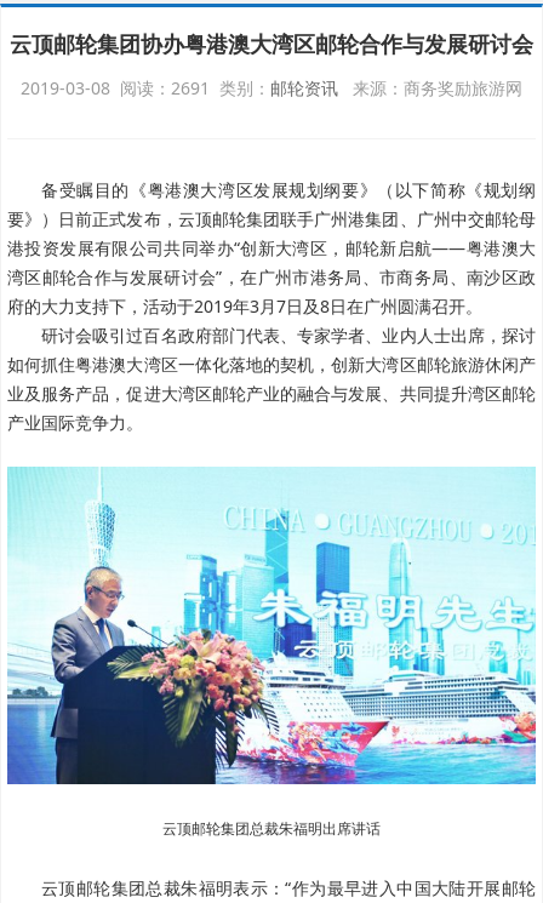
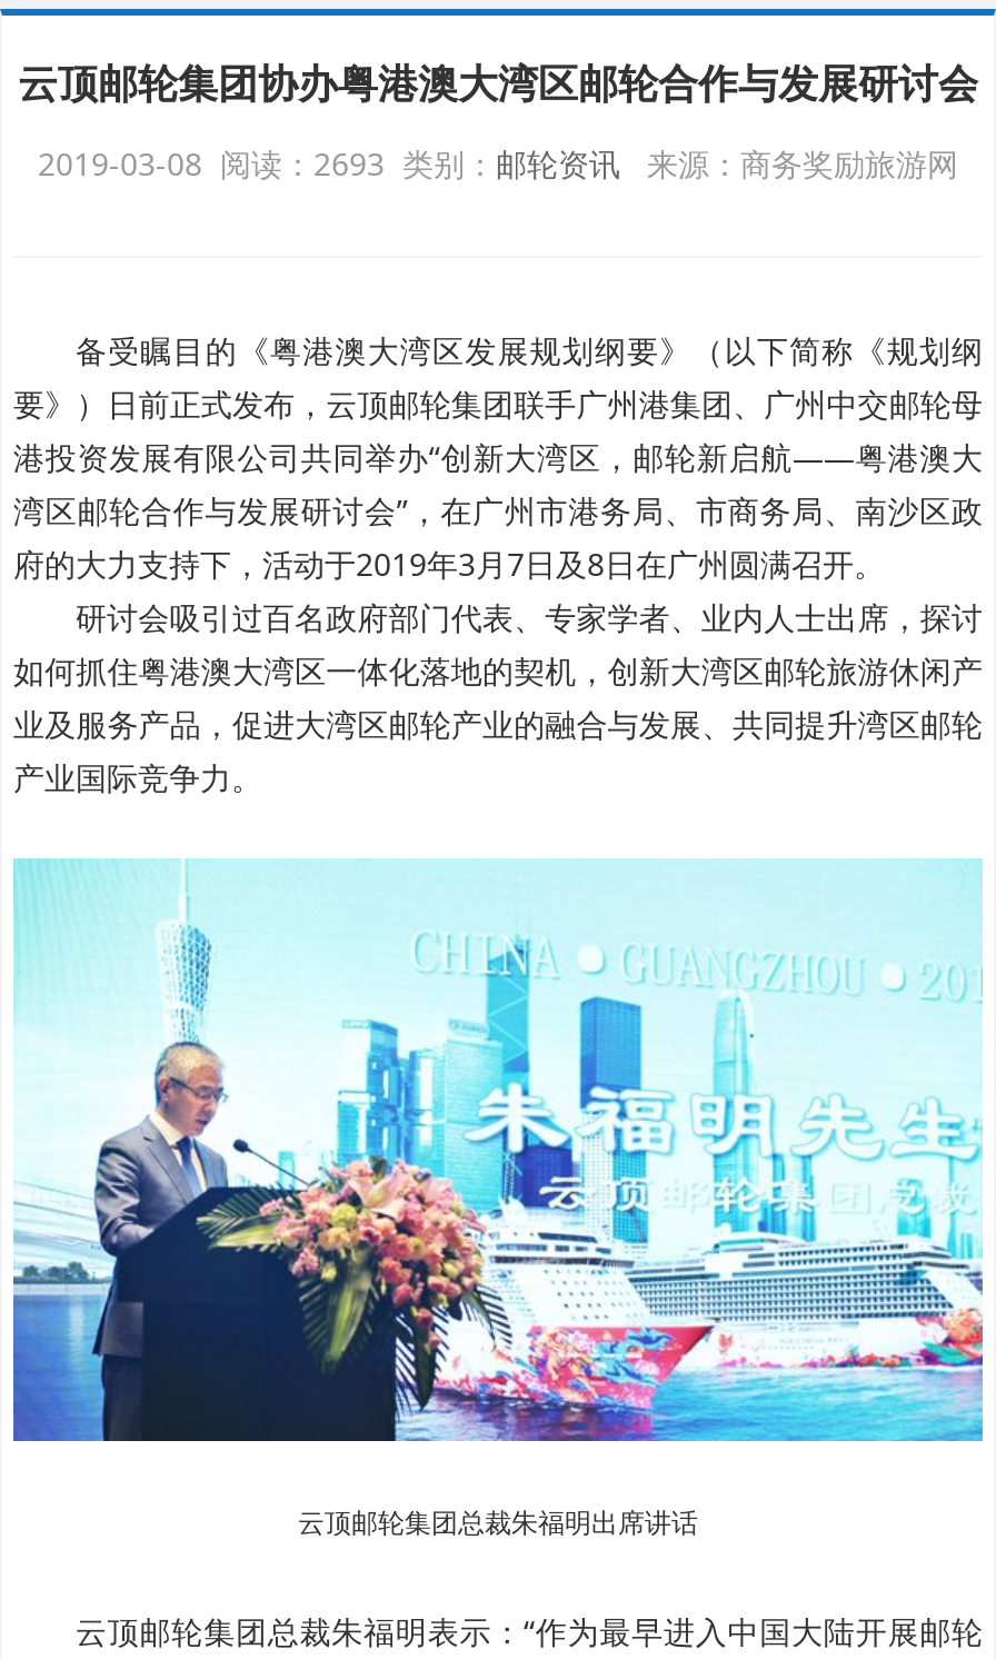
[21,76,522,99] 2019-03-08 阅读：2691 类别：邮轮资讯来源：商务奖励旅游网 -> [38,142,958,185] 2019-03-08 阅读：2693 类别：邮轮资讯来源：商务奖励旅游网

